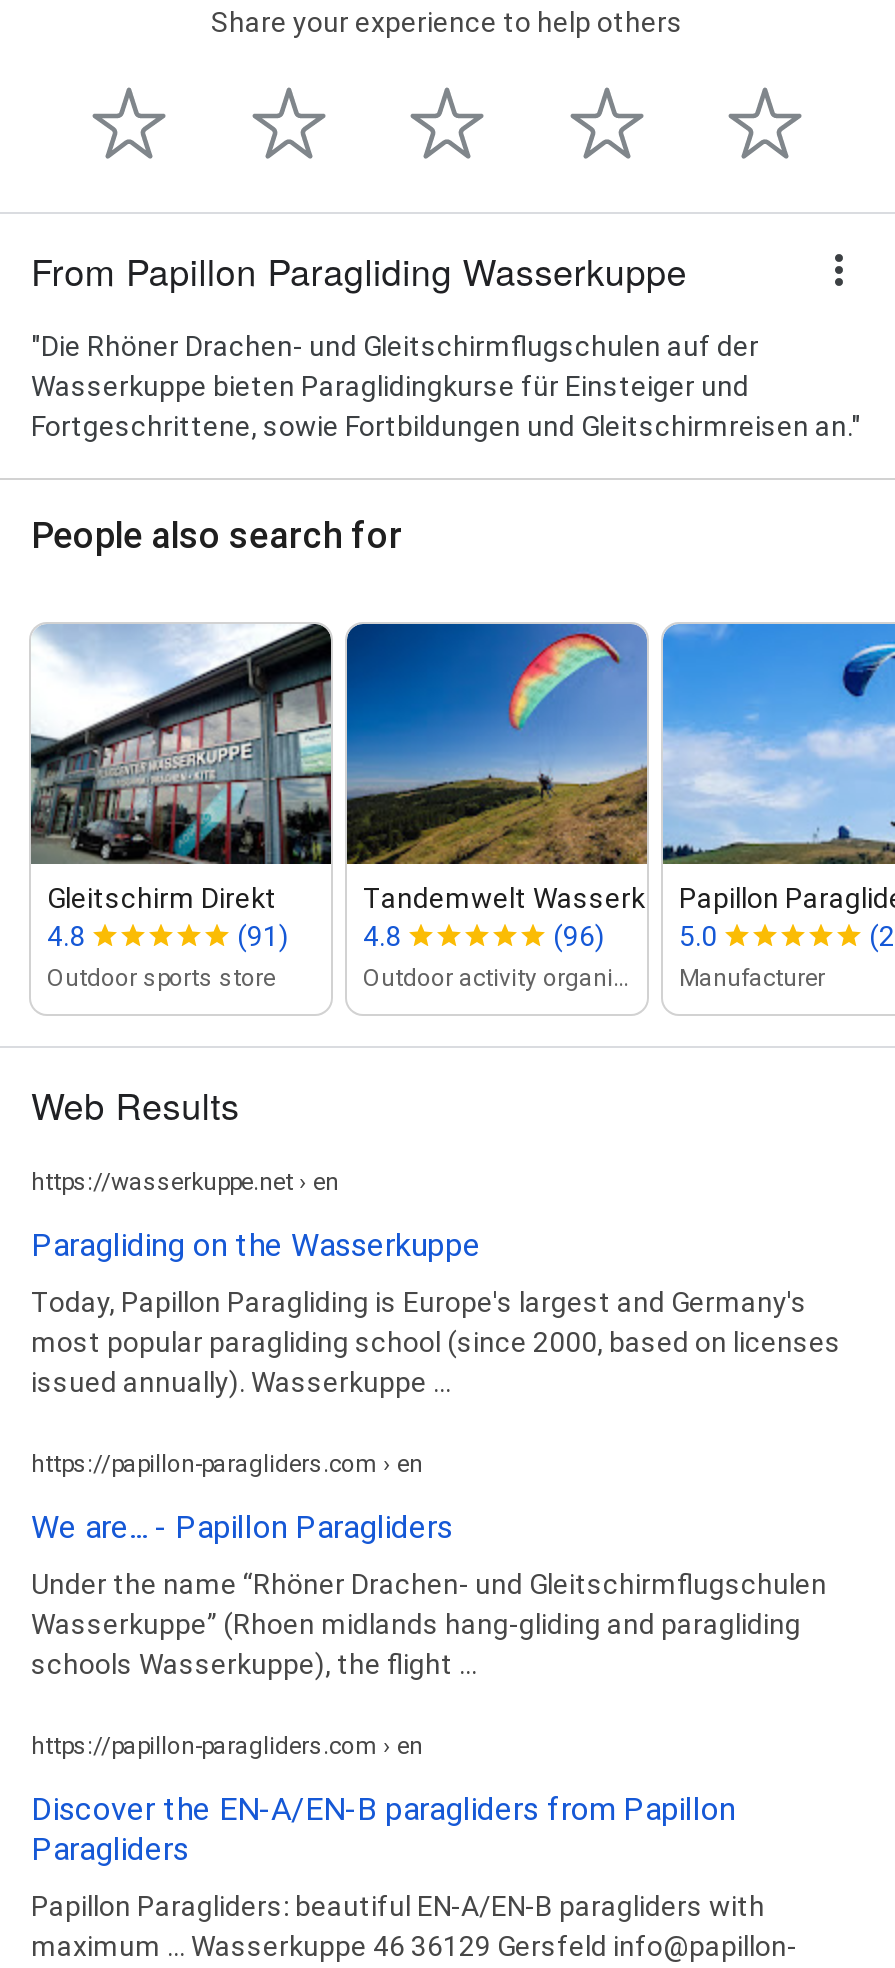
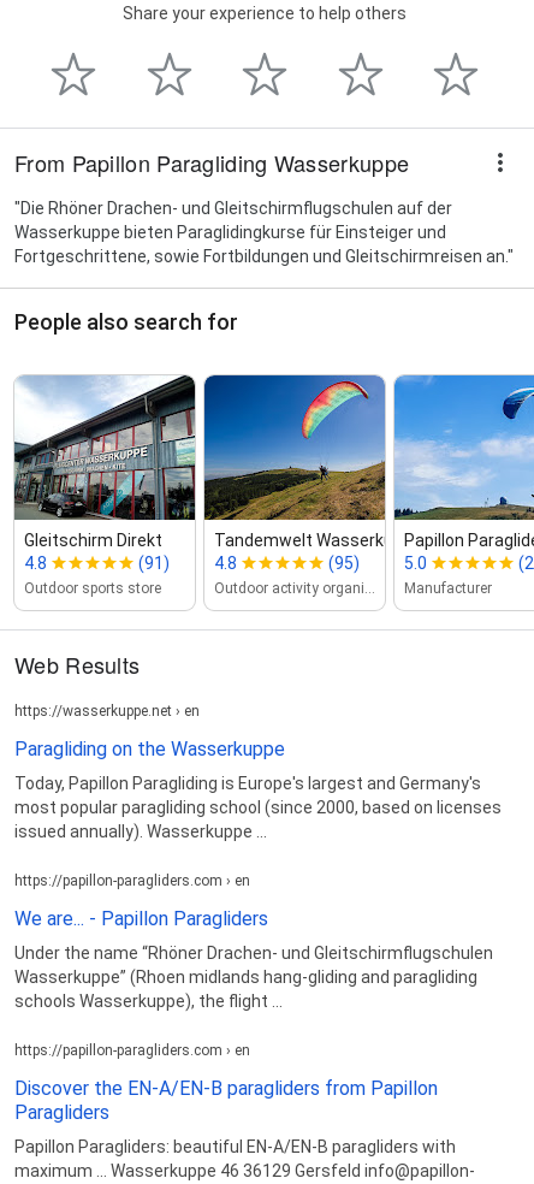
[553,920,605,952] (96) -> [328,554,360,573] (95)

